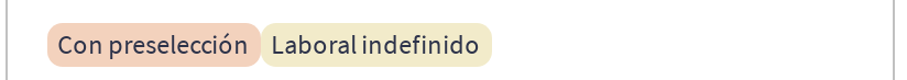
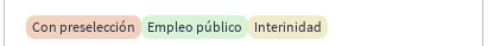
[271,26,480,59] Laboral indefinido -> [147,18,321,35] Empleo público | Interinidad

